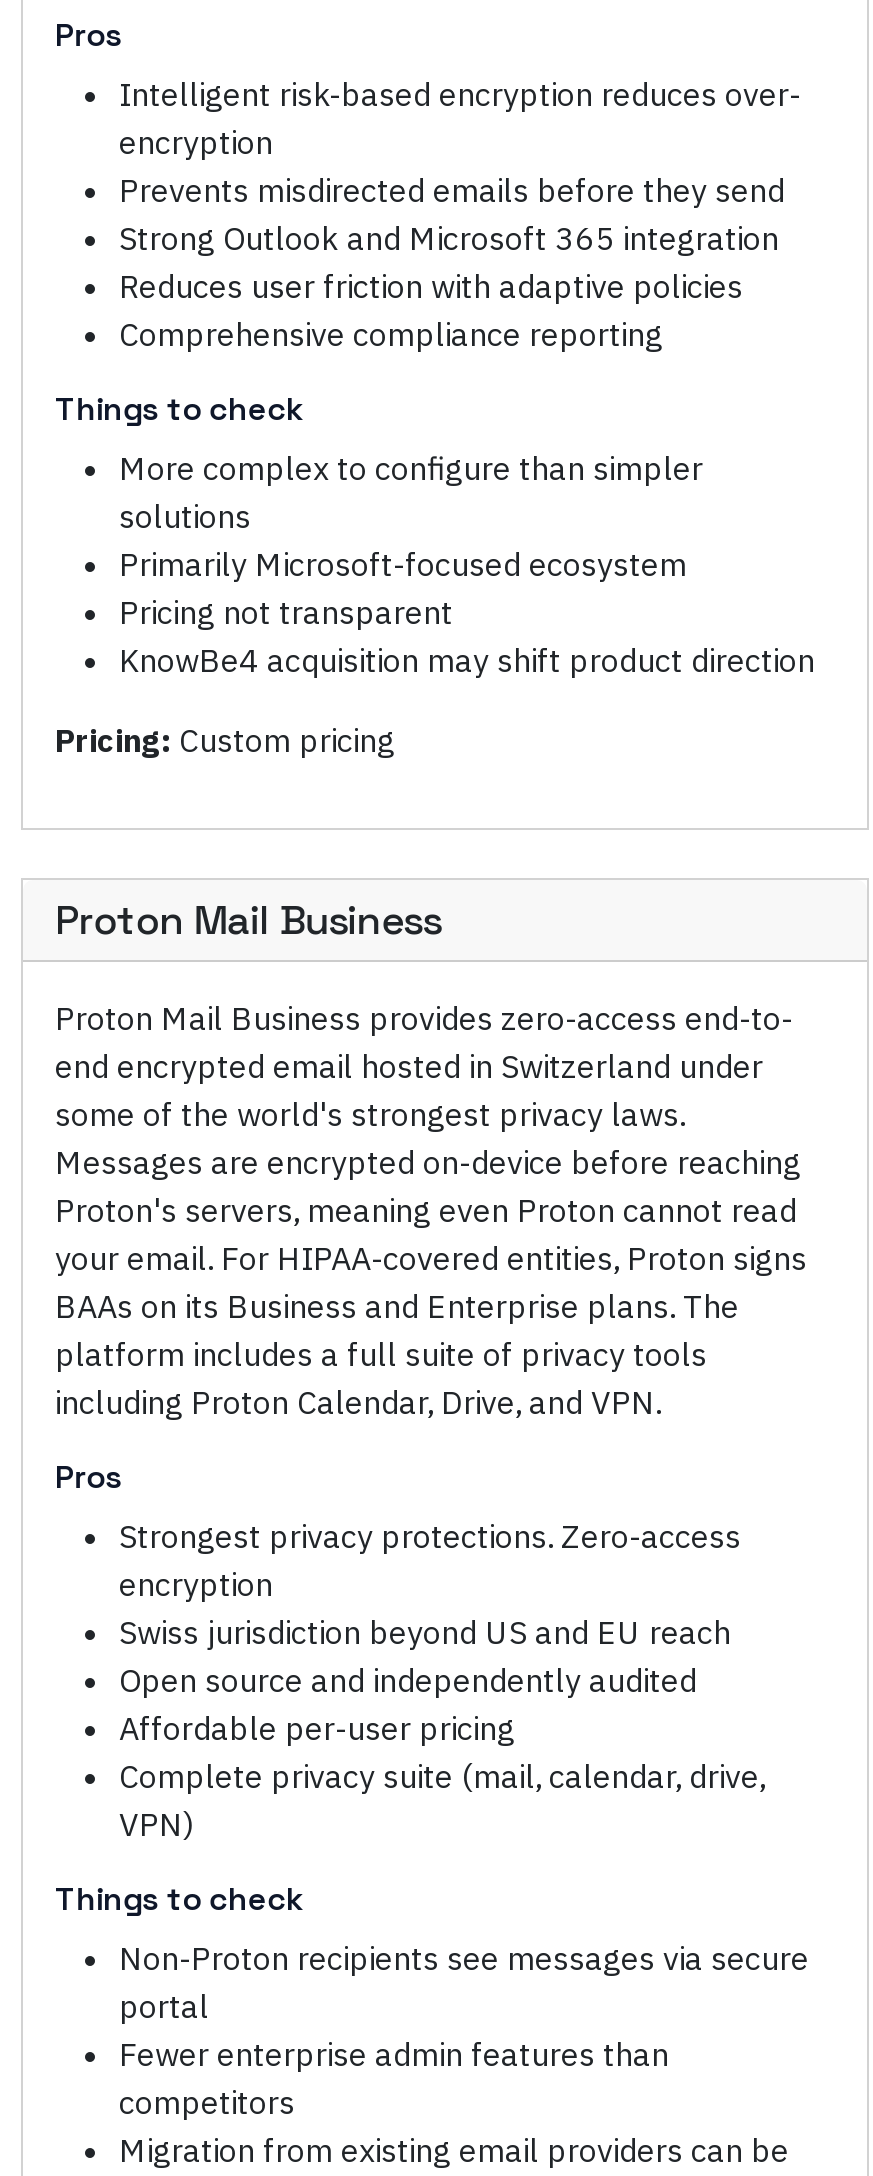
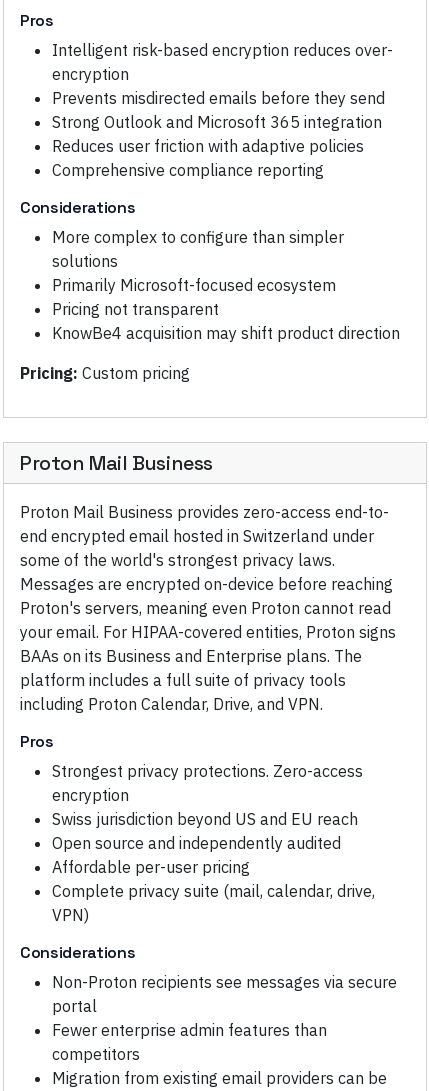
[55,388,303,430] Things to check -> [20,197,135,218] Considerations
[55,1878,303,1920] Things to check -> [20,942,135,963] Considerations

